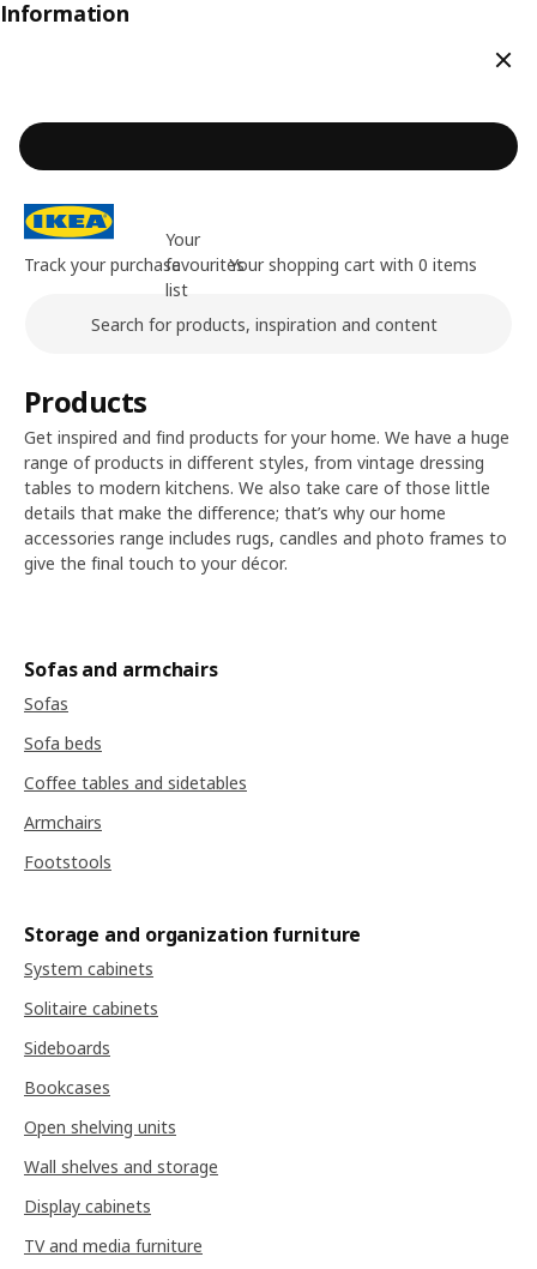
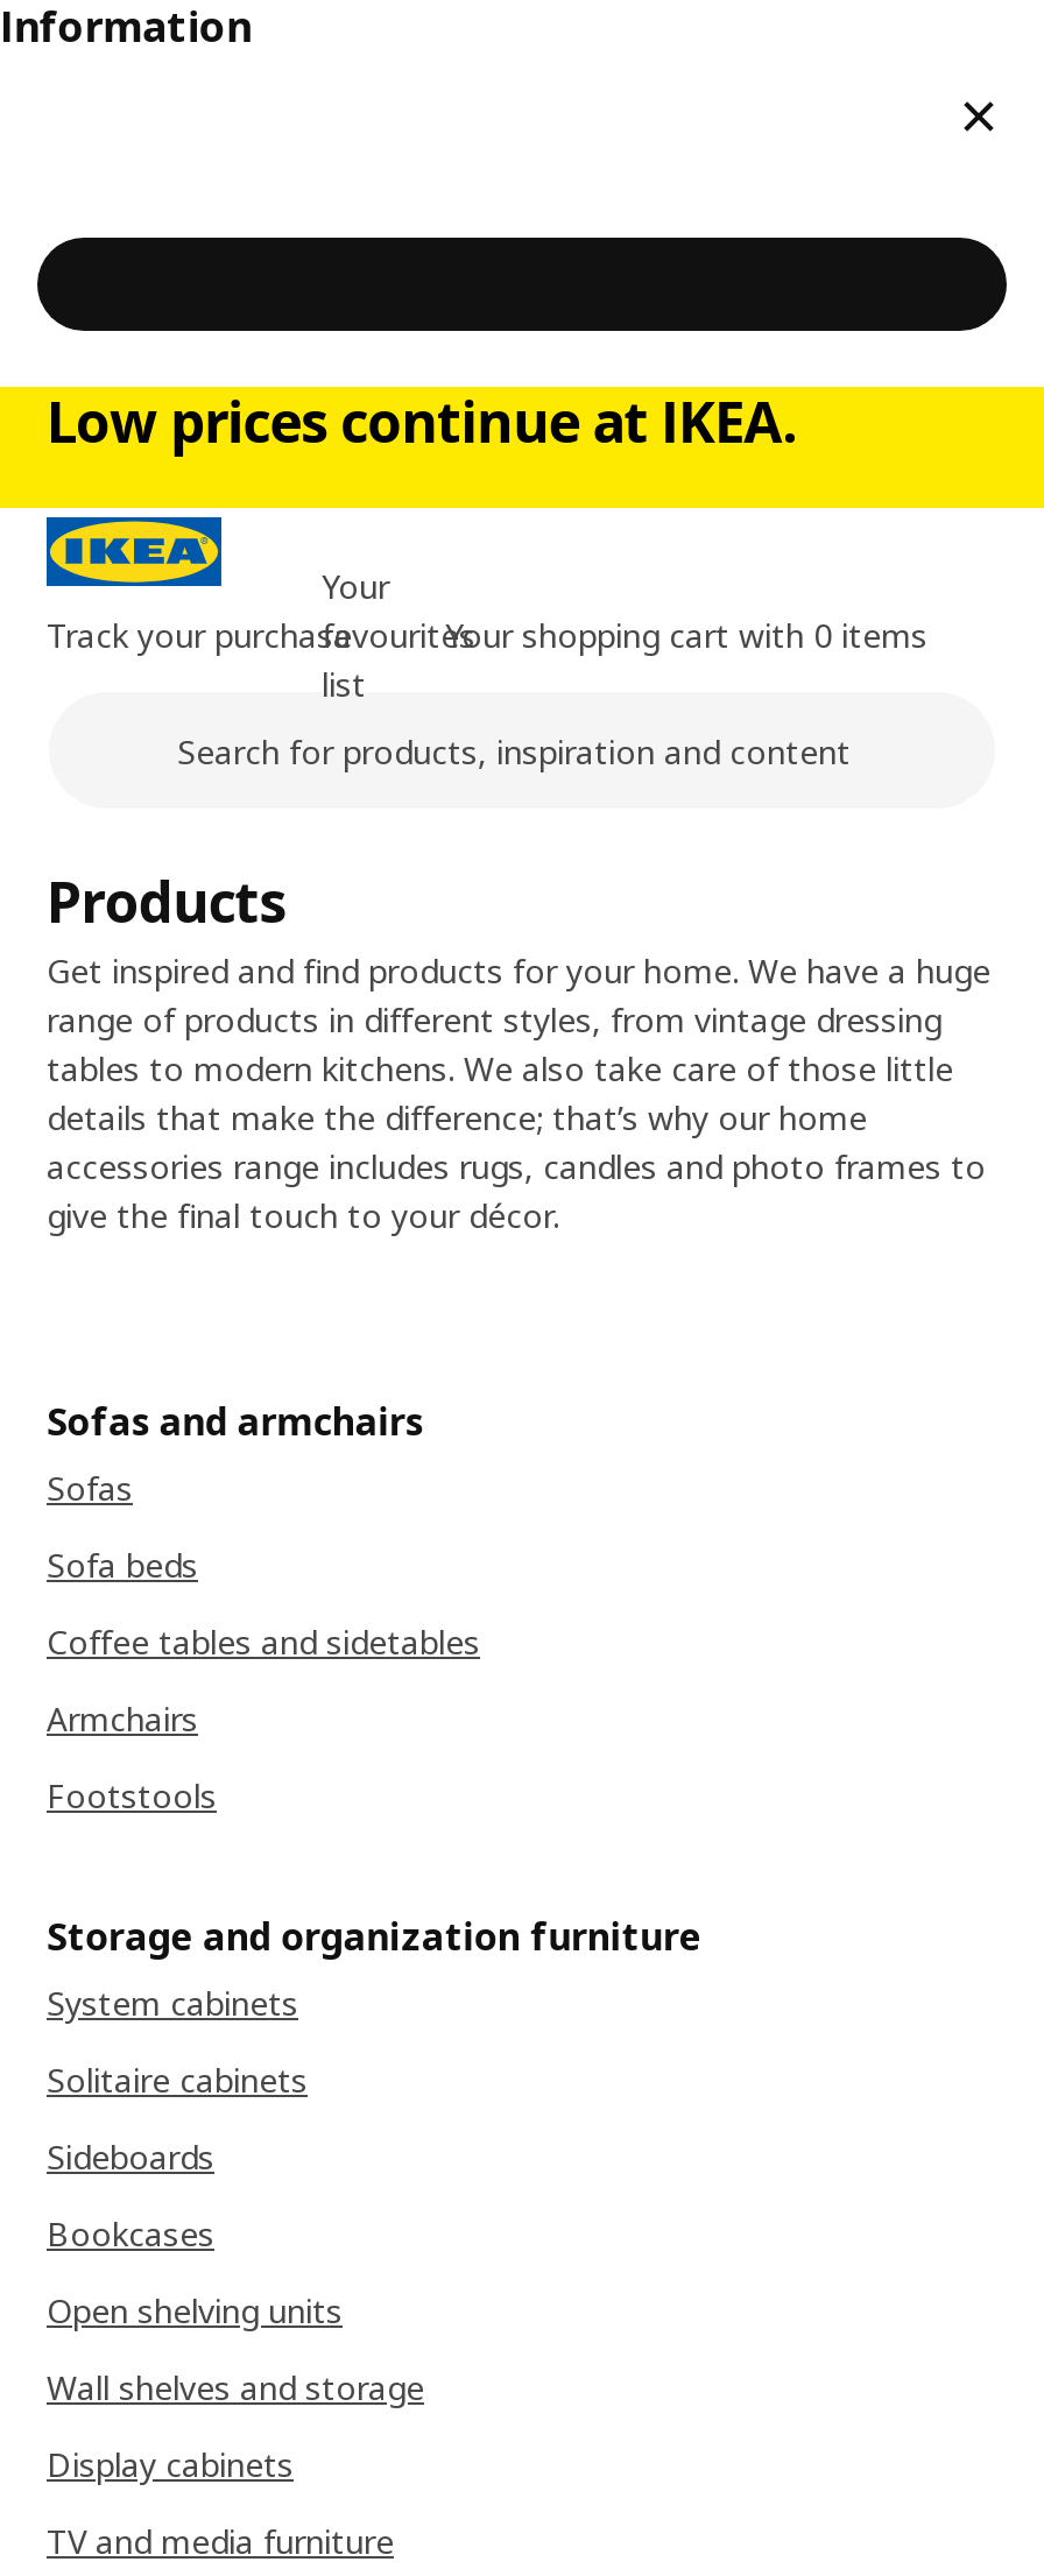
none -> [47,382,795,459] Low prices continue at IKEA.

